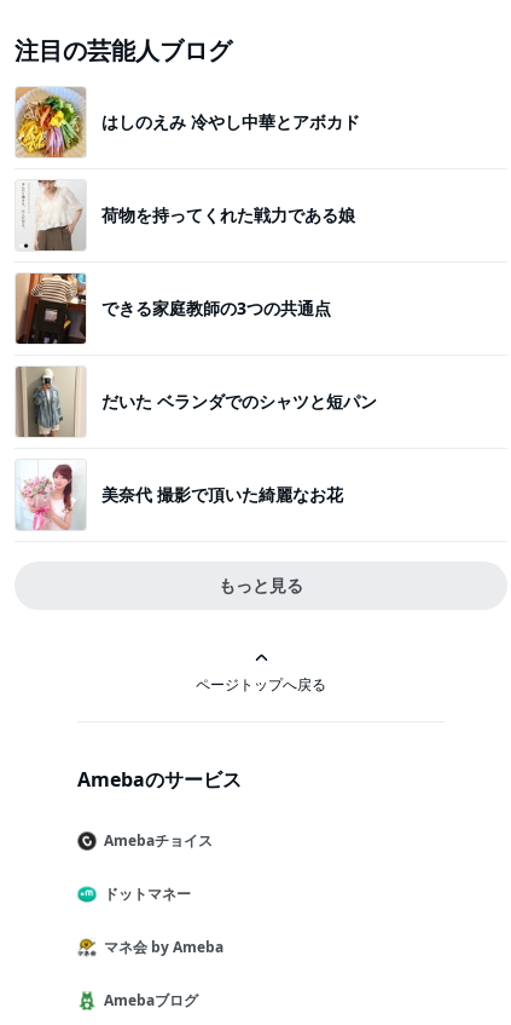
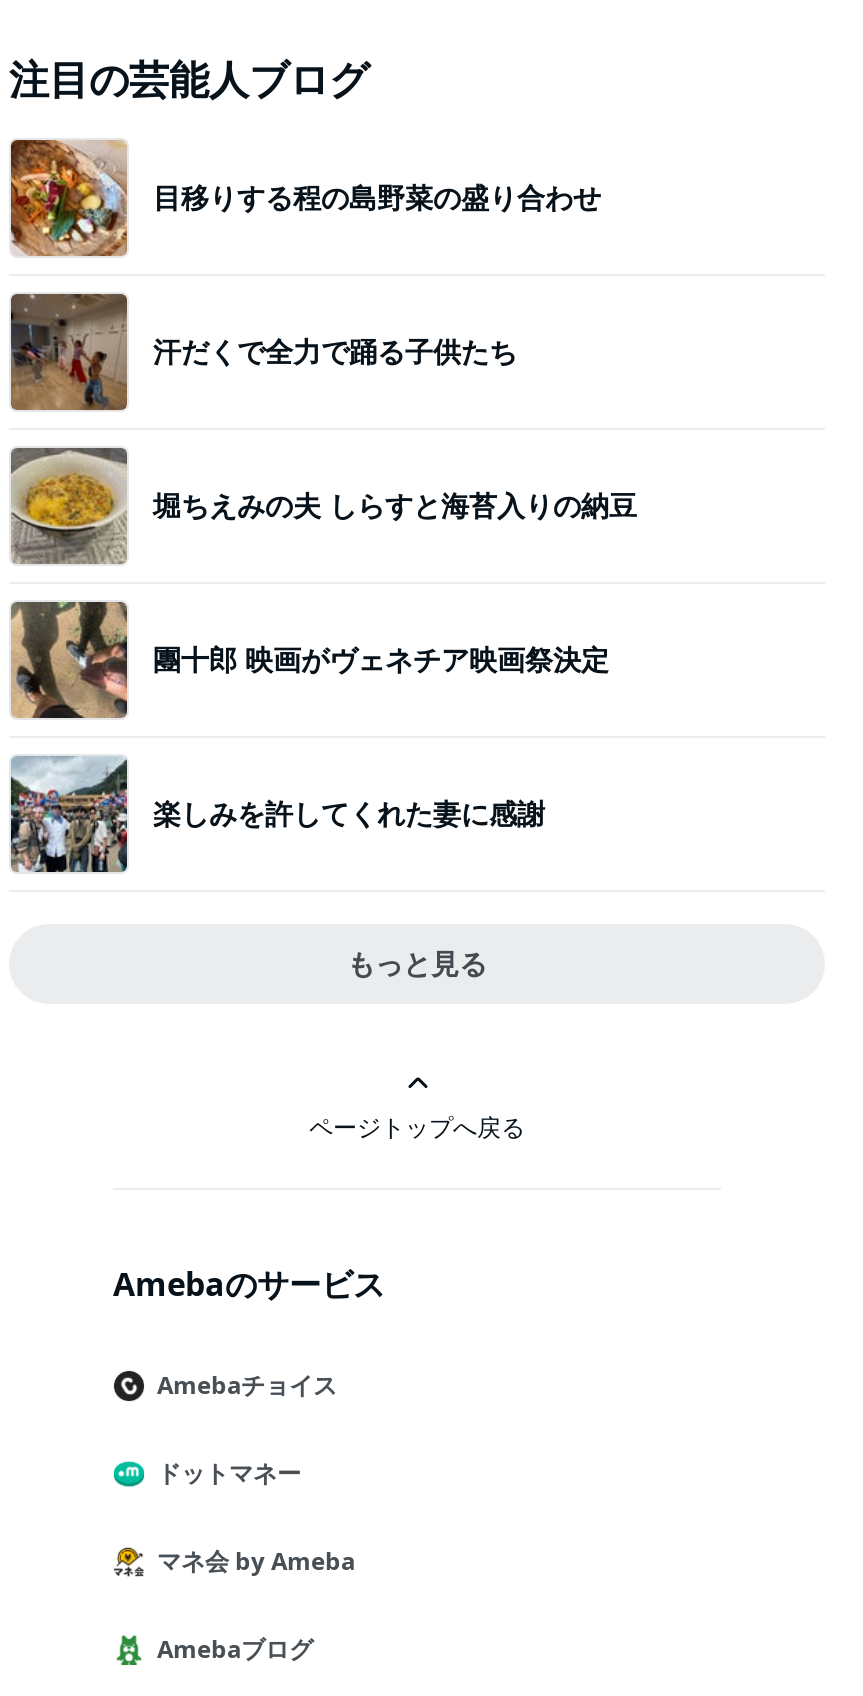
[14,86,360,159] [image] | はしのえみ 冷やし中華とアボカド -> [9,138,601,256] [image] | 目移りする程の島野菜の盛り合わせ
[16,180,355,252] [image] | 荷物を持ってくれた戦力である娘 -> [9,292,517,412] [image] | 汗だくで全力で踊る子供たち
[14,272,331,345] [image] | できる家庭教師の3つの共通点 -> [9,446,637,566] [image] | 堀ちえみの夫 しらすと海苔入りの納豆
[16,365,377,438] [image] | だいた ベランダでのシャツと短パン -> [11,600,609,720] [image] | 團十郎 映画がヴェネチア映画祭決定
[16,460,343,531] [image] | 美奈代 撮影で頂いた綺麗なお花 -> [9,754,545,874] [image] | 楽しみを許してくれた妻に感謝

